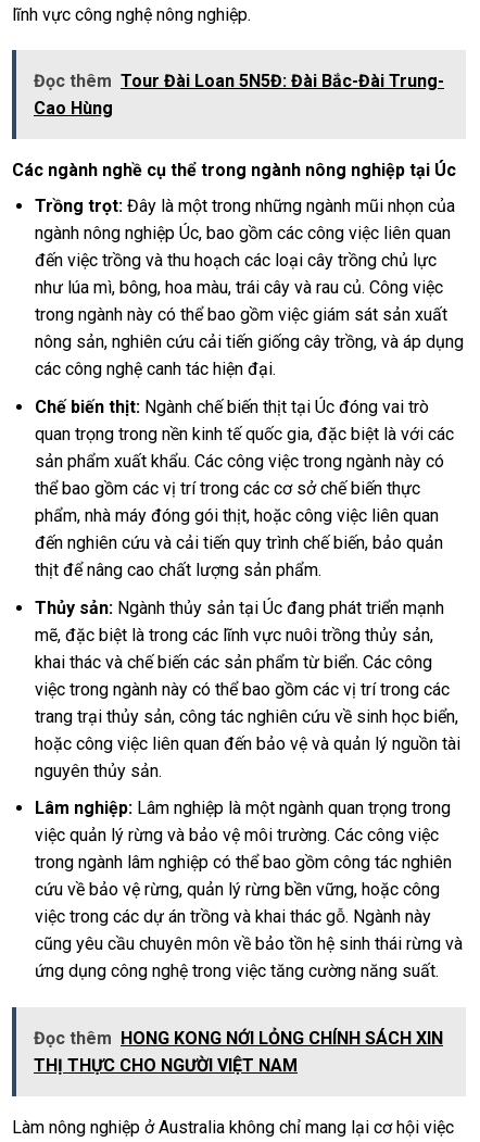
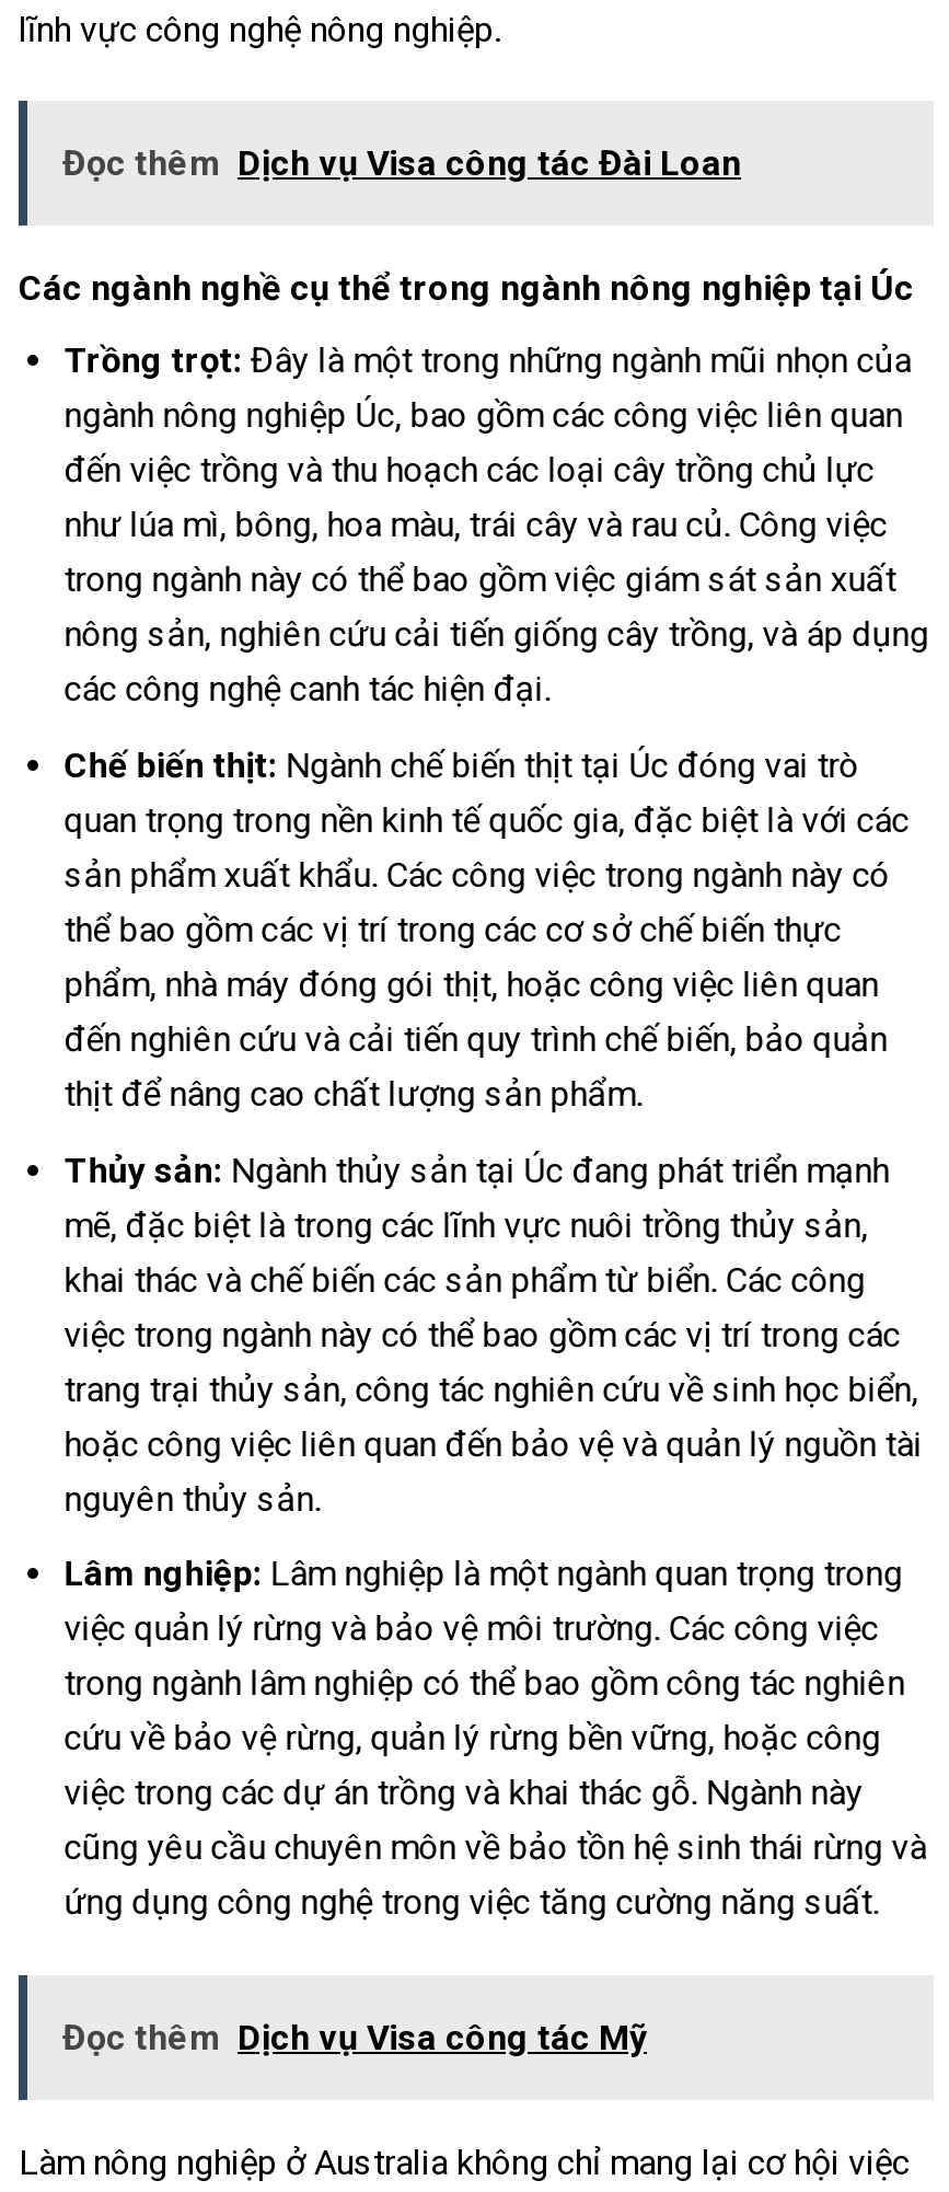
[34,71,444,119] Đọc thêm Tour Đài Loan 5N5Đ: Đài Bắc-Đài Trung- | Cao Hùng -> [62,143,741,185] Đọc thêm Dịch vụ Visa công tác Đài Loan
[34,1028,443,1076] Đọc thêm HONG KONG NỚI LỎNG CHÍNH SÁCH XIN | THỊ THỰC CHO NGƯỜI VIỆT NAM -> [62,2017,647,2058] Đọc thêm Dịch vụ Visa công tác Mỹ

